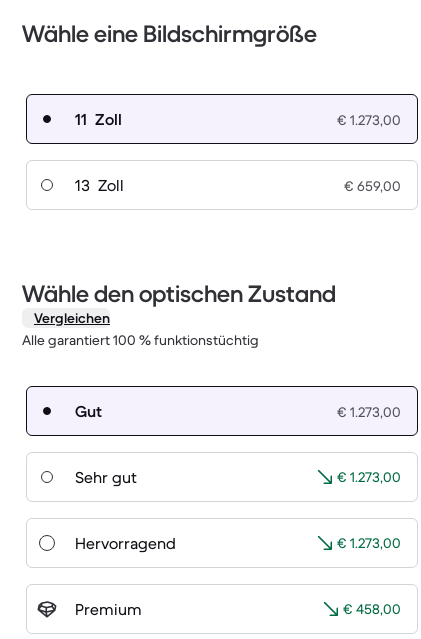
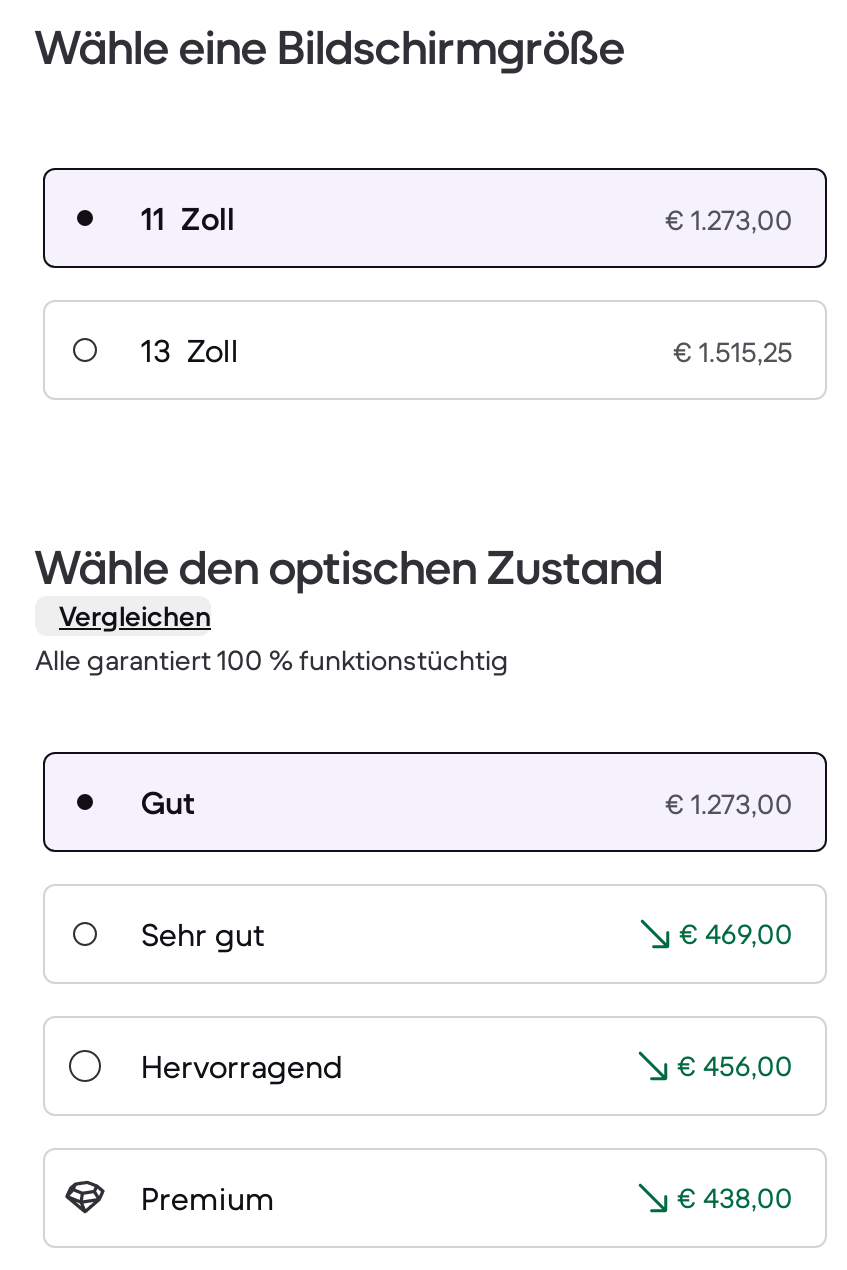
[344,177,401,195] € 659,00 -> [673,335,793,371] € 1.515,25
[337,468,401,486] € 1.273,00 -> [679,917,793,953] € 469,00
[337,534,401,552] € 1.273,00 -> [677,1049,793,1085] € 456,00
[343,600,401,618] € 458,00 -> [677,1181,793,1217] € 438,00

